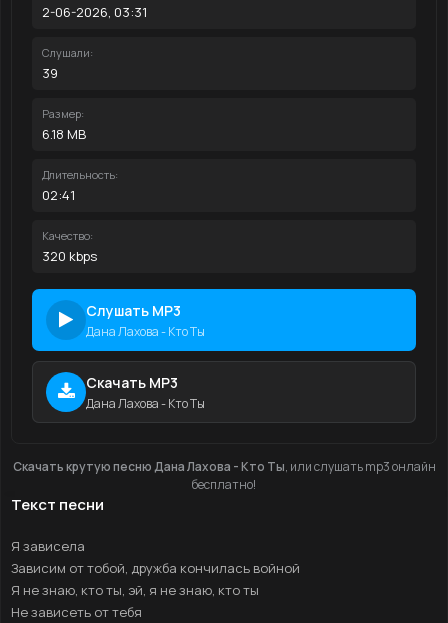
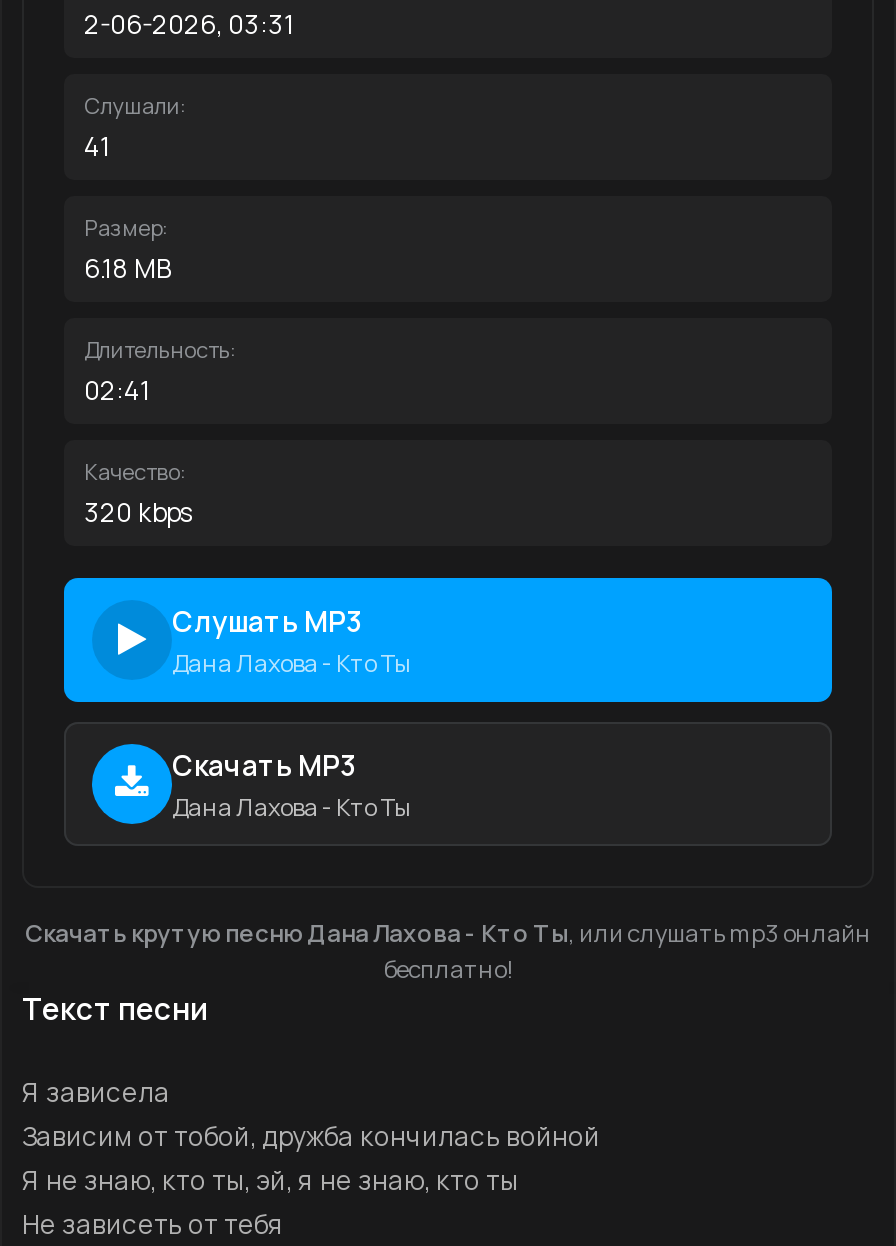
[42,64,58,82] 39 -> [84,128,110,164] 41

